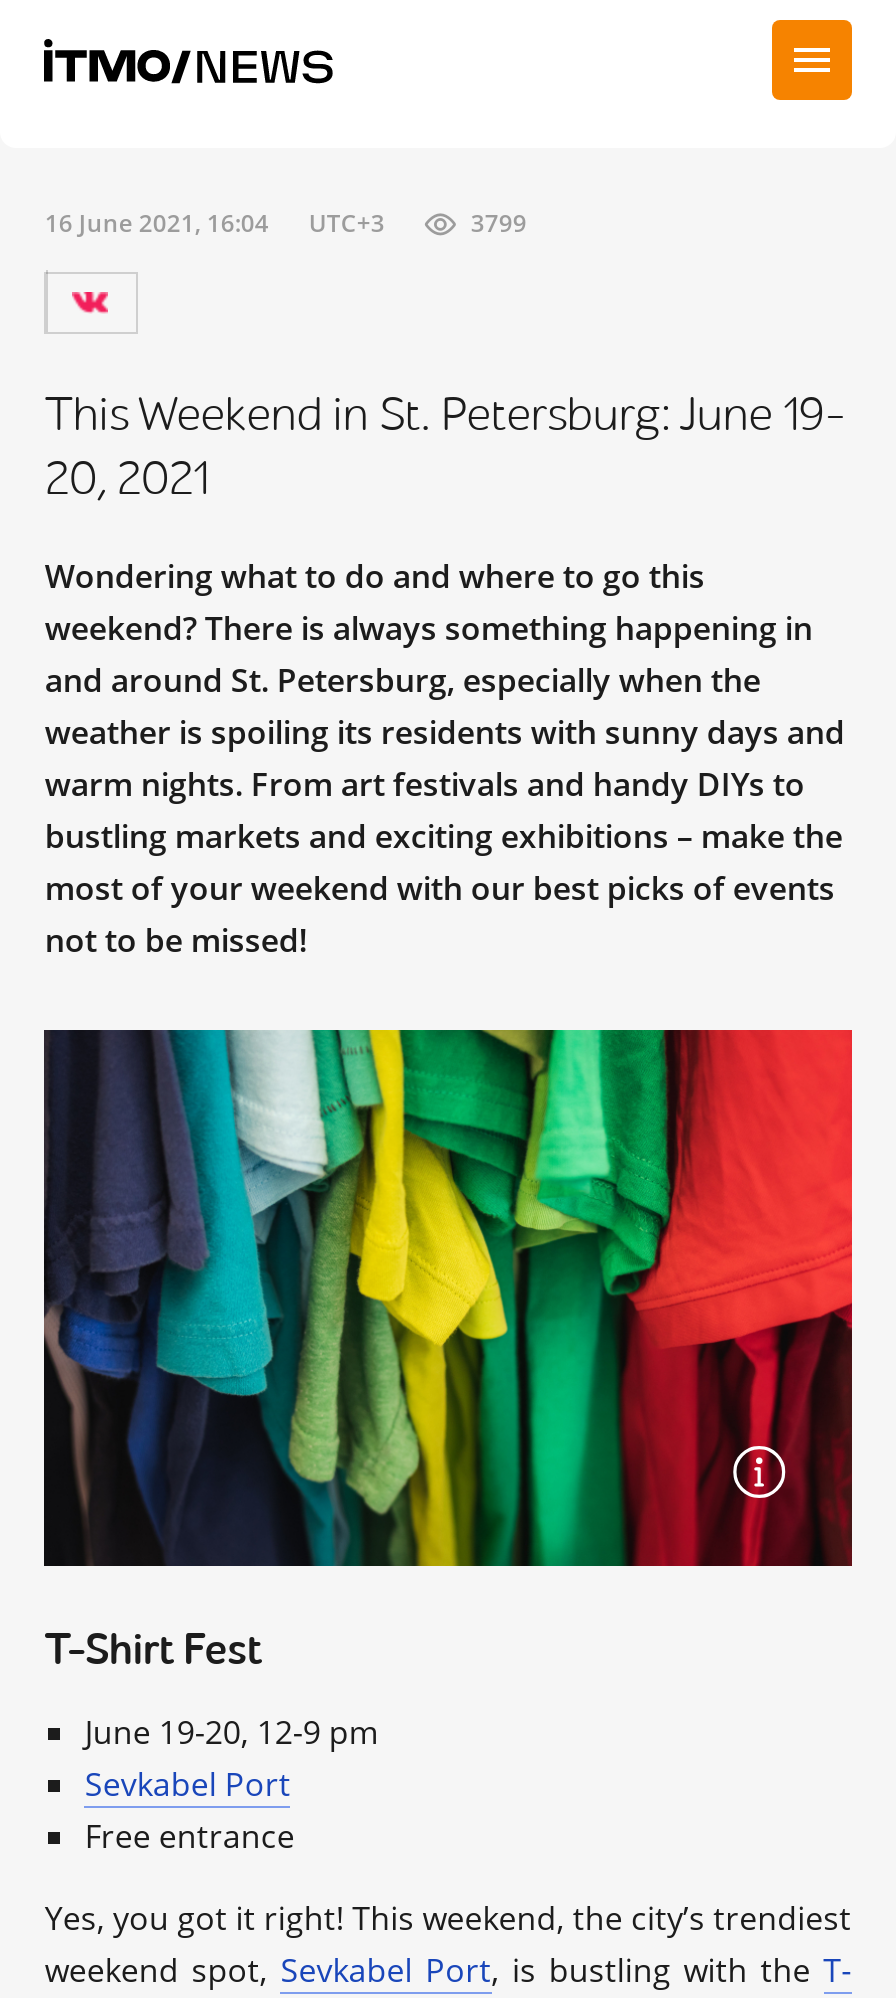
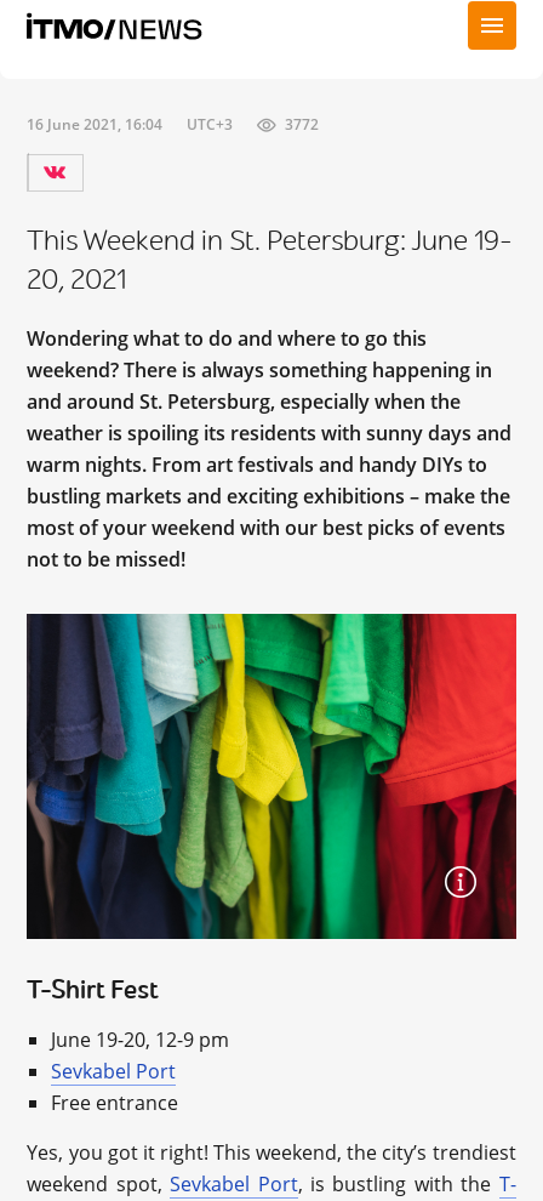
[471,206,527,240] 3799 -> [285,114,319,135] 3772

